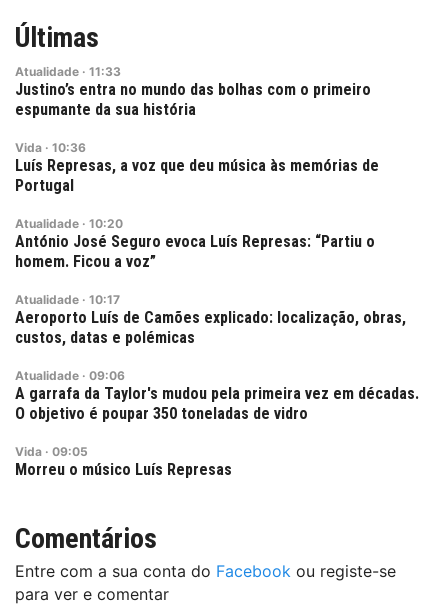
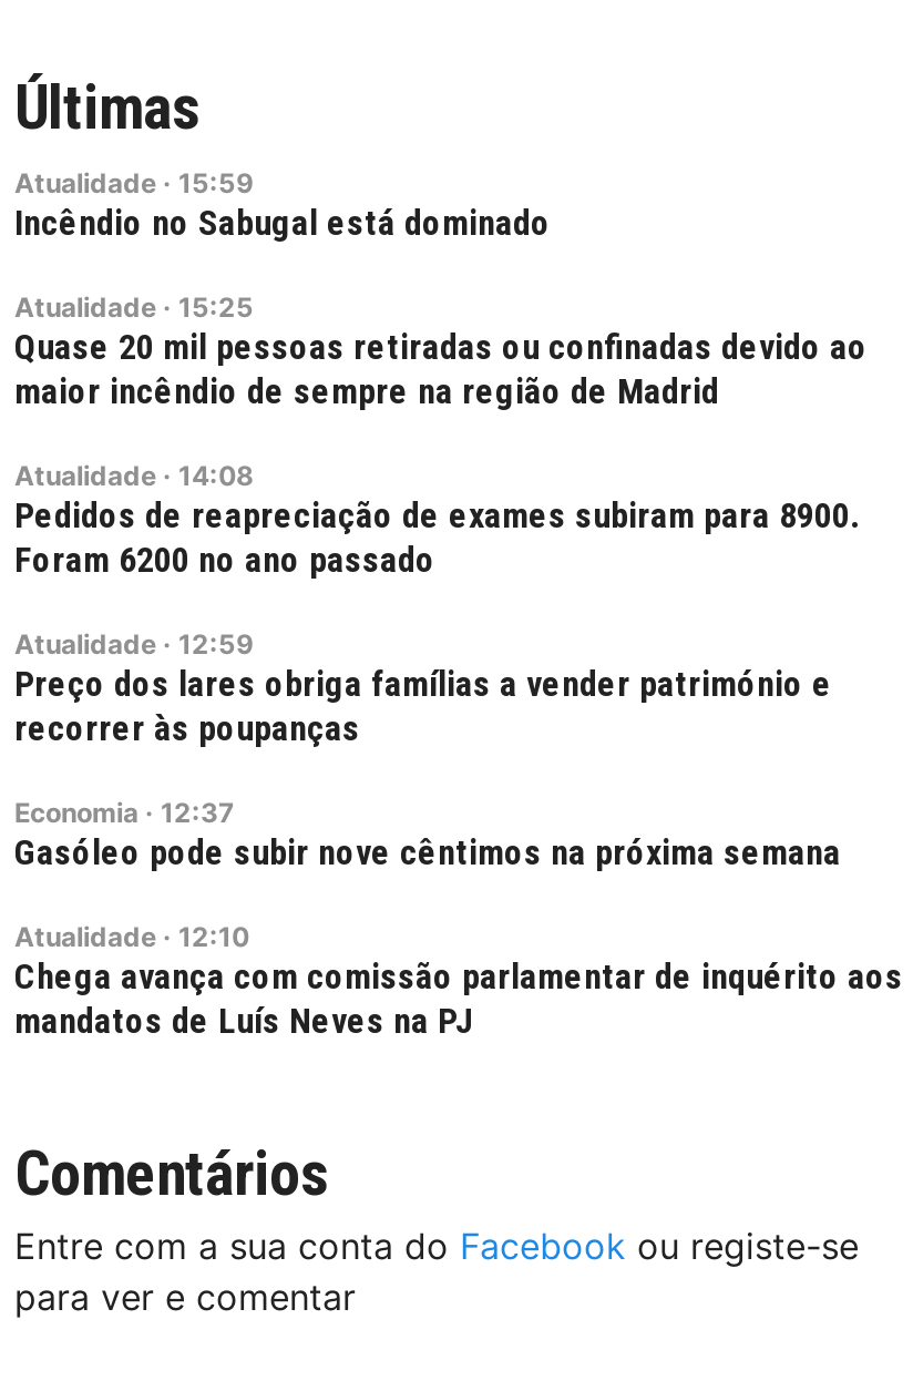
[15,63,371,118] Atualidade · 11:33 | Justino’s entra no mundo das bolhas com o primeiro | espumante da sua história -> [14,166,551,244] Atualidade · 15:59 | Incêndio no Sabugal está dominado
[15,139,379,194] Vida · 10:36 | Luís Represas, a voz que deu música às memórias de | Portugal -> [14,290,868,412] Atualidade · 15:25 | Quase 20 mil pessoas retiradas ou confinadas devido ao | maior incêndio de sempre na região de Madrid
[15,215,375,270] Atualidade · 10:20 | António José Seguro evoca Luís Represas: “Partiu o | homem. Ficou a voz” -> [14,459,859,581] Atualidade · 14:08 | Pedidos de reapreciação de exames subiram para 8900. | Foram 6200 no ano passado
[15,291,406,346] Atualidade · 10:17 | Aeroporto Luís de Camões explicado: localização, obras, | custos, datas e polémicas -> [14,627,832,749] Atualidade · 12:59 | Preço dos lares obriga famílias a vender património e | recorrer às poupanças
[15,367,419,422] Atualidade · 09:06 | A garrafa da Taylor's mudou pela primeira vez em décadas. | O objetivo é poupar 350 toneladas de vidro -> [14,796,841,873] Economia · 12:37 | Gasóleo pode subir nove cêntimos na próxima semana
[15,443,232,478] Vida · 09:05 | Morreu o músico Luís Represas -> [14,920,903,1042] Atualidade · 12:10 | Chega avança com comissão parlamentar de inquérito aos | mandatos de Luís Neves na PJ

